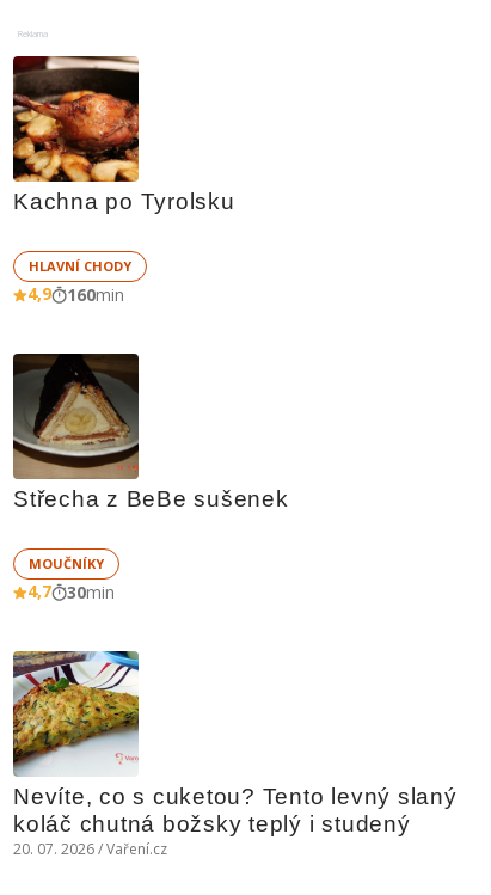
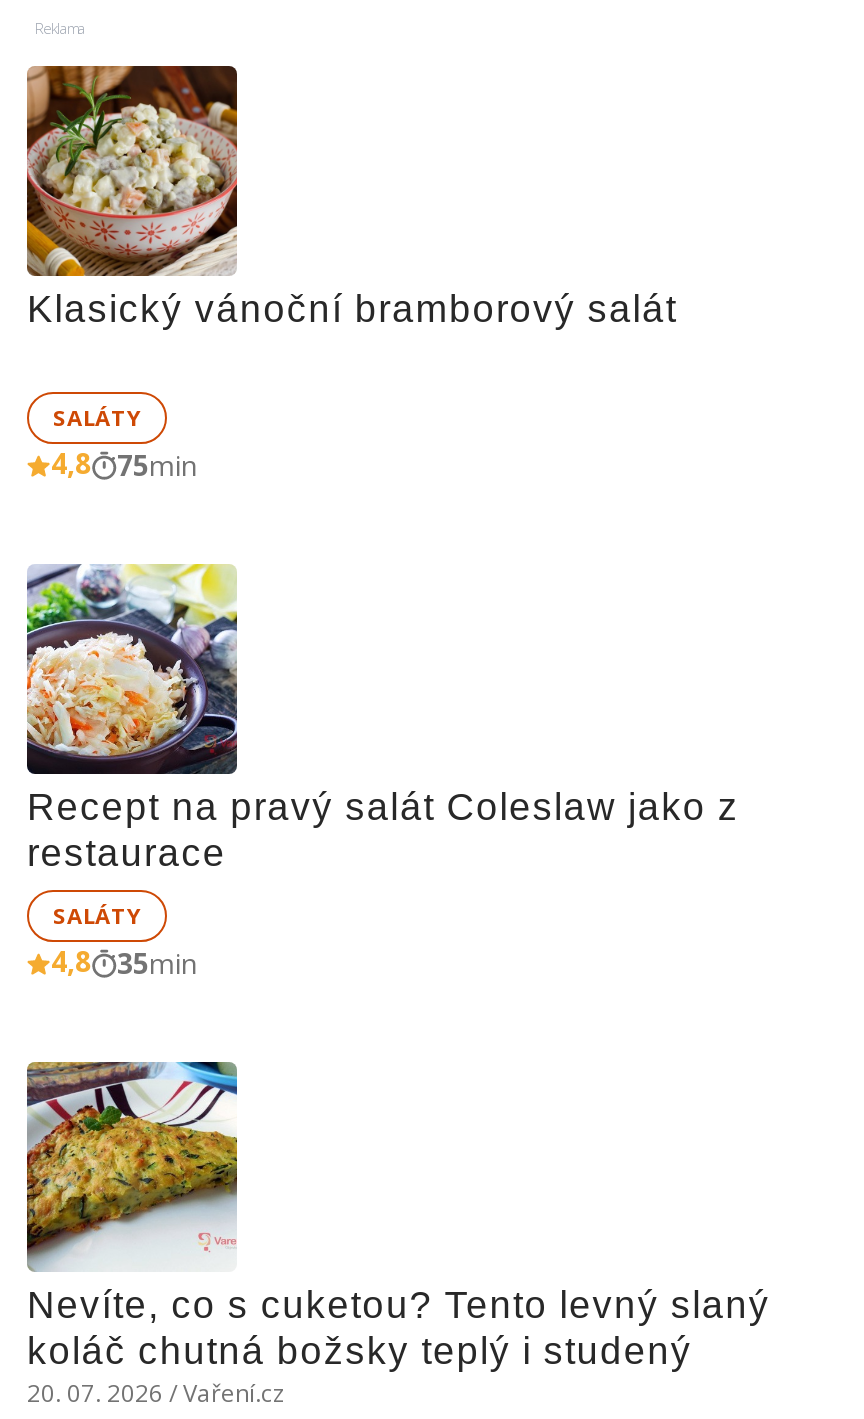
[12,55,235,214] [image] | Kachna po Tyrolsku -> [25,64,677,330] [image] | Klasický vánoční bramborový salát
[27,257,131,306] HLAVNÍ CHODY | 4,9 | 160min -> [51,402,197,484] SALÁTY | 4,8 | 75min
[12,353,289,511] [image] | Střecha z BeBe sušenek -> [25,562,739,874] [image] | Recept na pravý salát Coleslaw jako z | restaurace
[27,554,115,603] MOUČNÍKY | 4,7 | 30min -> [51,900,197,982] SALÁTY | 4,8 | 35min

